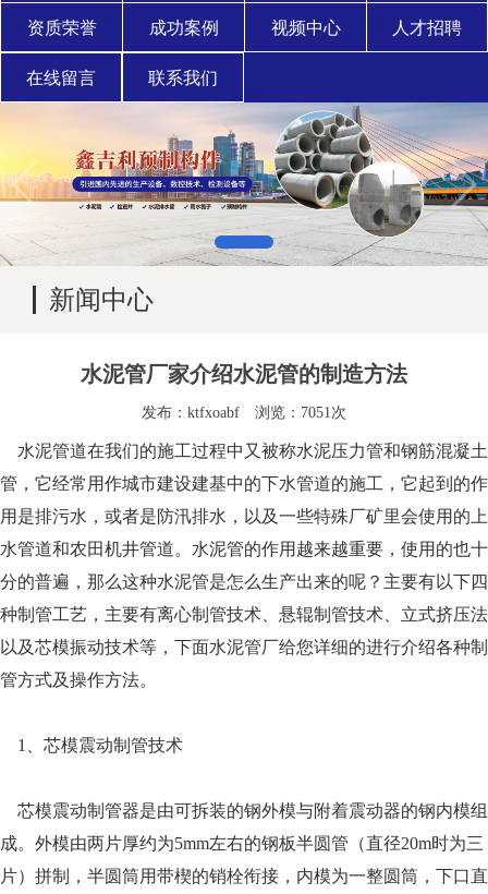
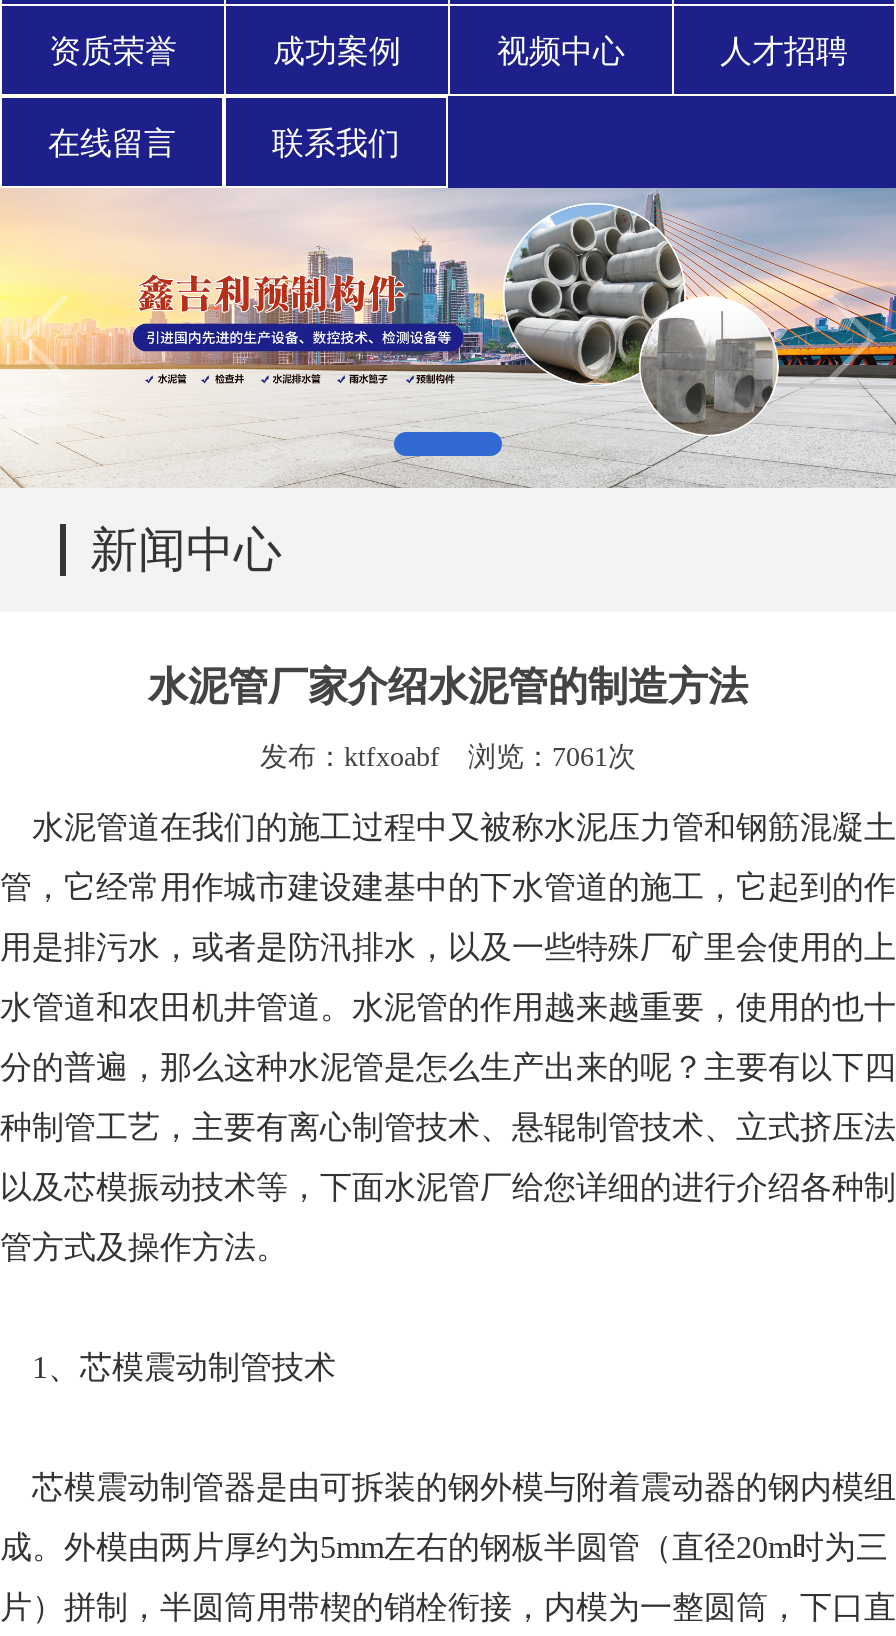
[142,404,346,421] 发布：ktfxoabf 浏览：7051次 -> [260,742,636,772] 发布：ktfxoabf 浏览：7061次

